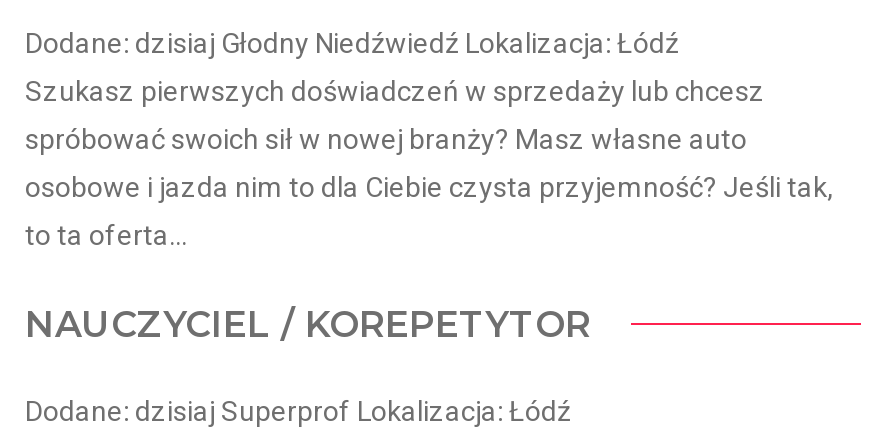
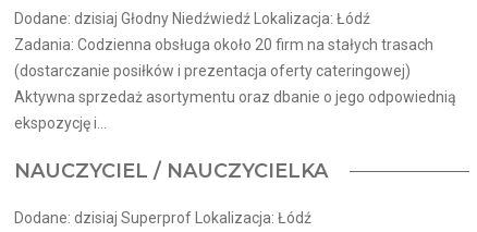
[25,76,765,108] Szukasz pierwszych doświadczeń w sprzedaży lub chcesz -> [14,36,433,53] Zadania: Codzienna obsługa około 20 firm na stałych trasach
[25,124,747,156] spróbować swoich sił w nowej branży? Masz własne auto -> [14,62,411,80] (dostarczanie posiłków i prezentacja oferty cateringowej)
[25,172,833,204] osobowe i jazda nim to dla Ciebie czysta przyjemność? Jeśli tak, -> [14,88,456,106] Aktywna sprzedaż asortymentu oraz dbanie o jego odpowiednią
[25,220,187,252] to ta oferta... -> [14,114,107,132] ekspozycję i...
[25,302,591,346] NAUCZYCIEL / KOREPETYTOR -> [14,159,328,183] NAUCZYCIEL / NAUCZYCIELKA

